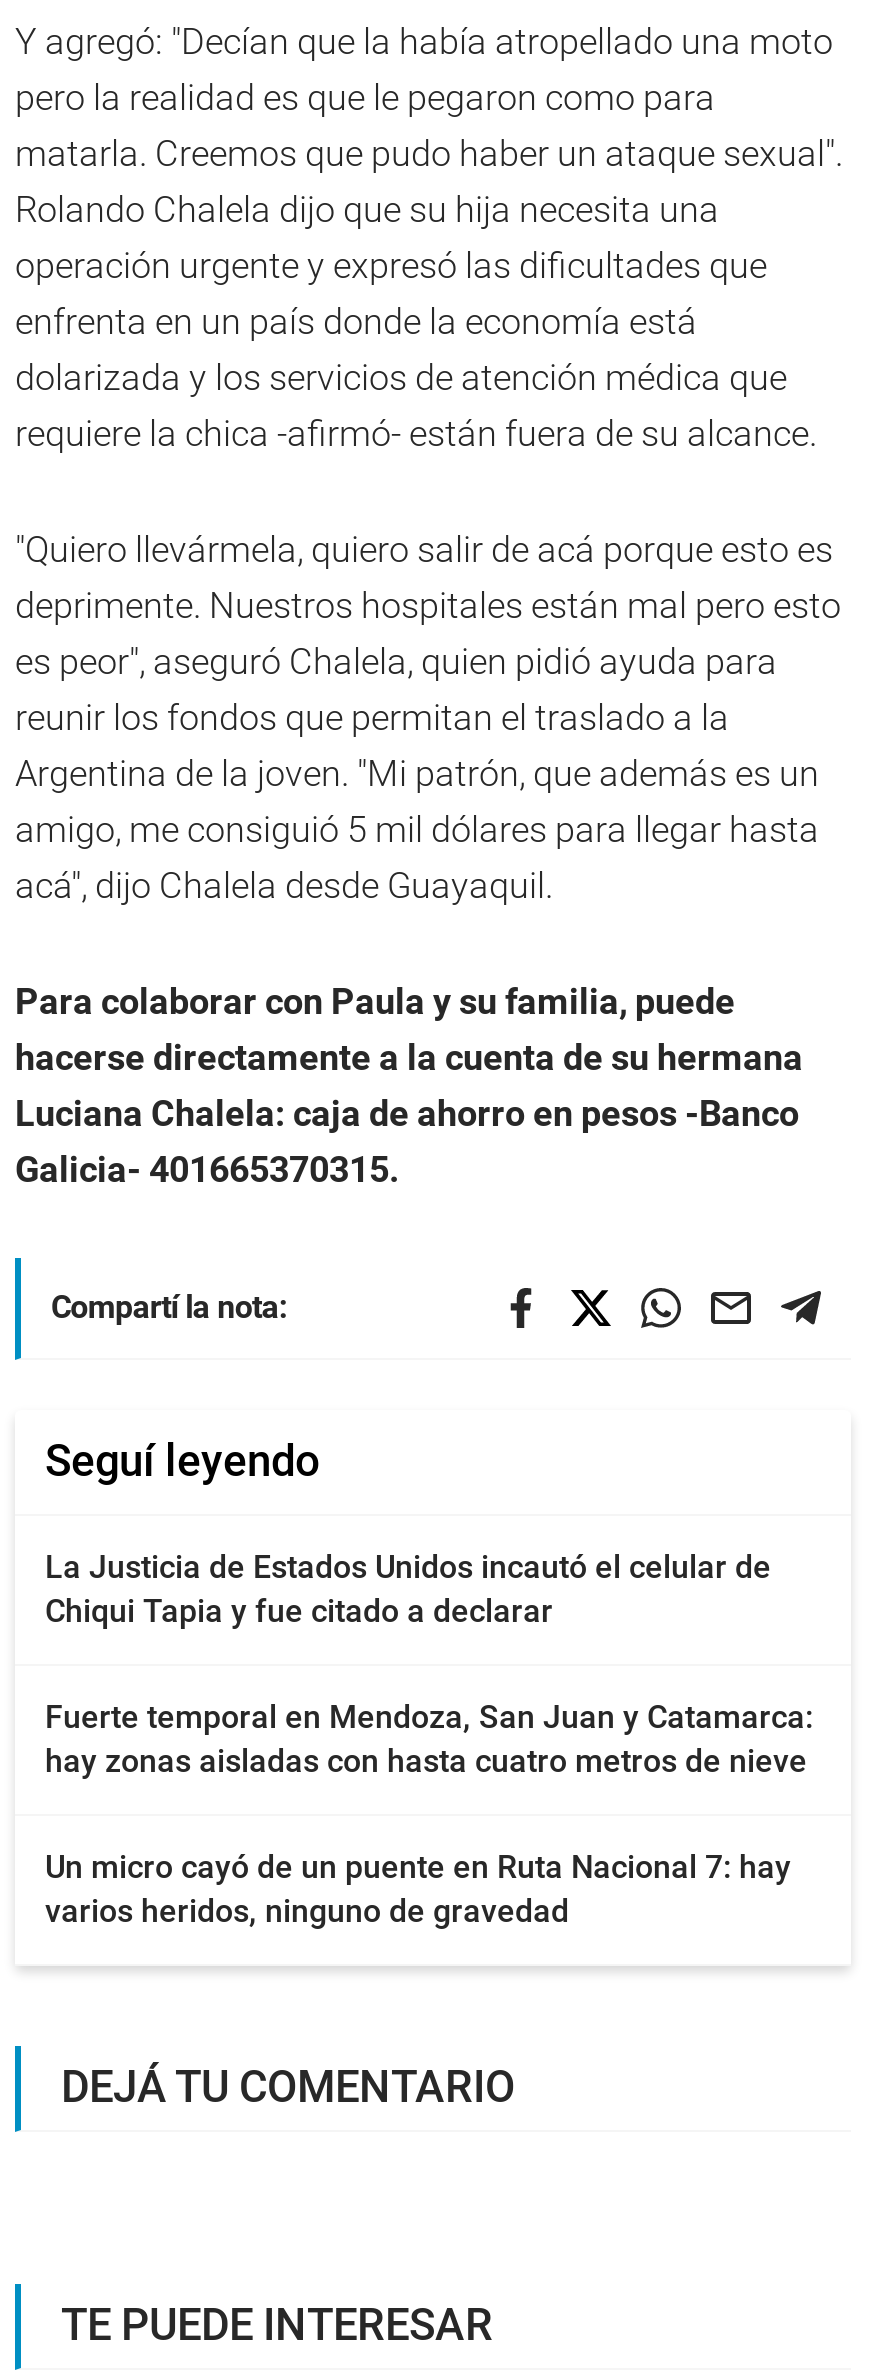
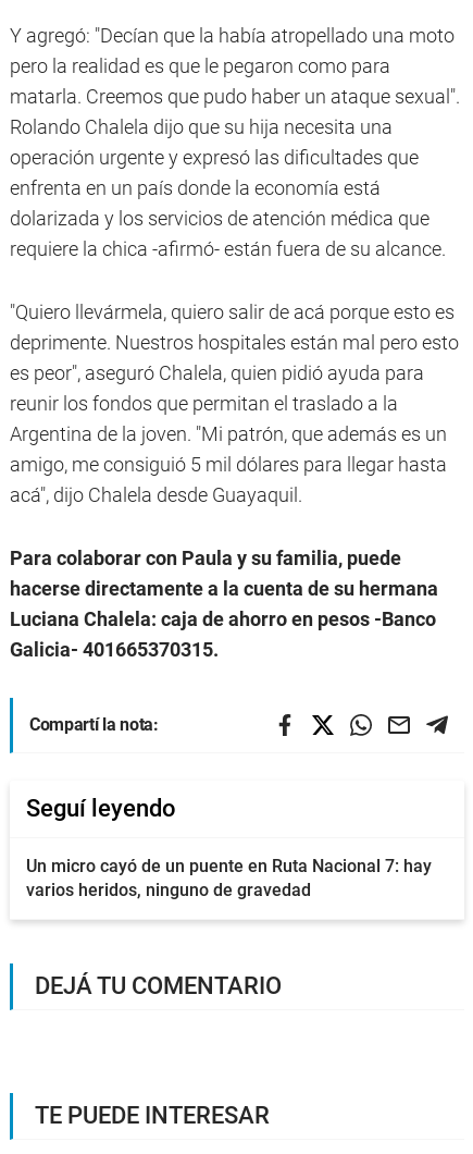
[45,1548,813,1780] La Justicia de Estados Unidos incautó el celular de | Chiqui Tapia y fue citado a declarar | Fuerte temporal en Mendoza, San Juan y Catamarca: | hay zonas aisladas con hasta cuatro metros de nieve -> none

